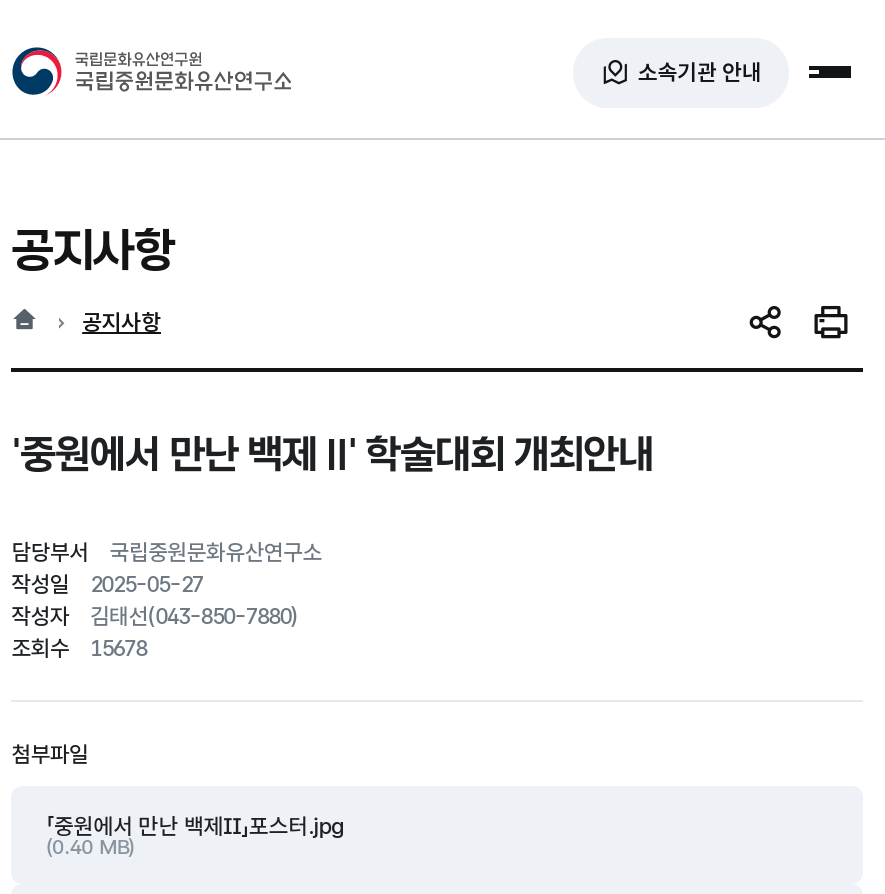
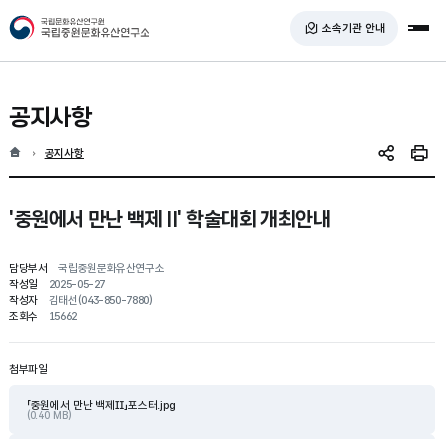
[11,635,147,663] 조회수 15678 -> [9,309,77,323] 조회수 15662

